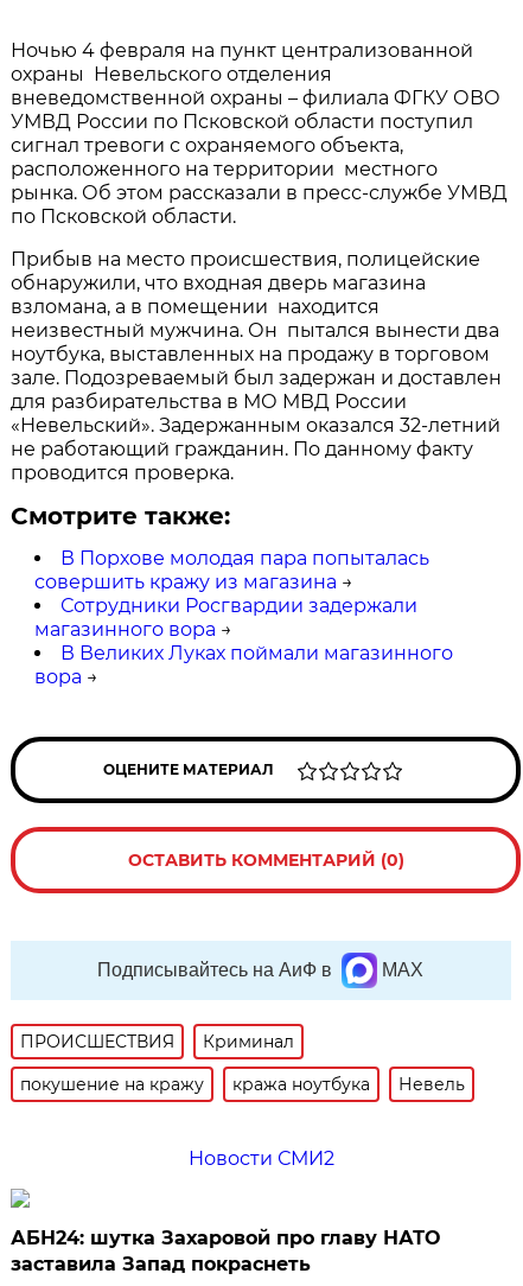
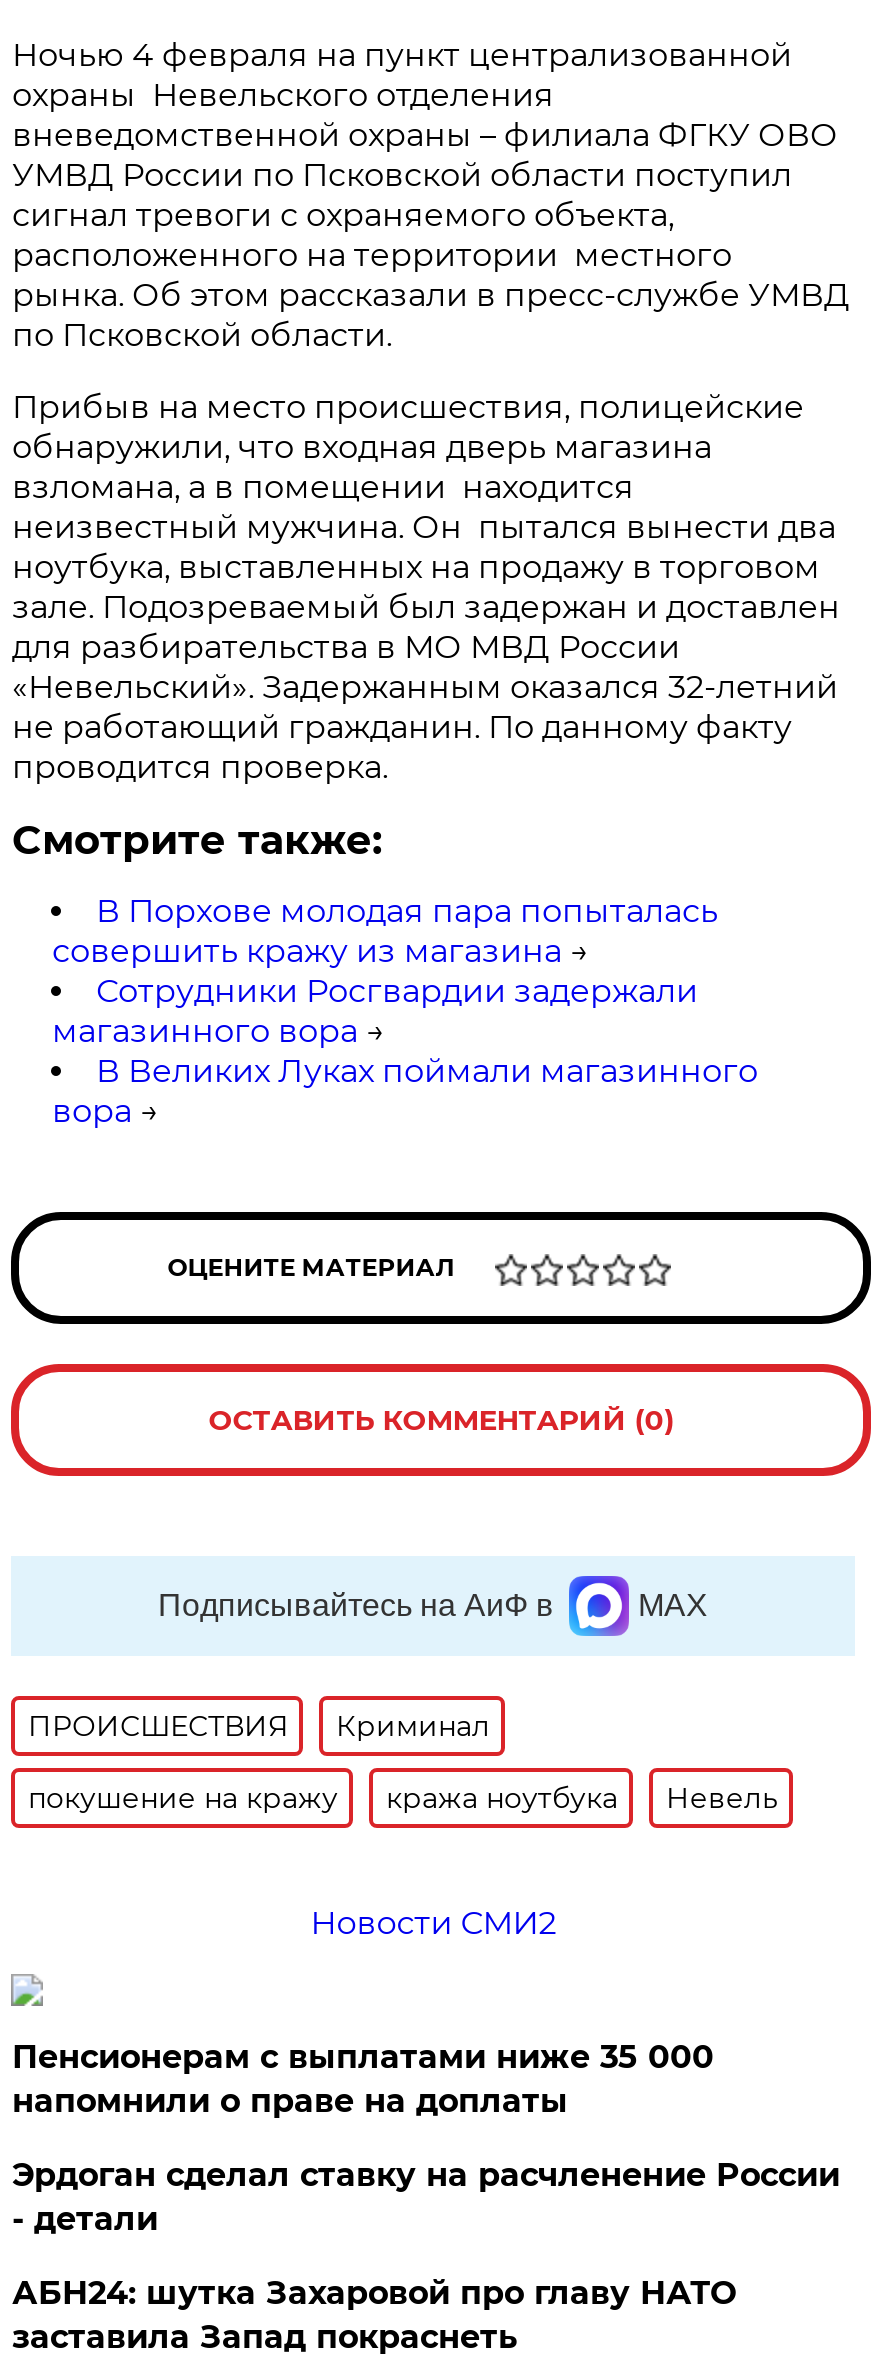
none -> [12,2038,840,2238] Пенсионерам с выплатами ниже 35 000 | напомнили о праве на доплаты | Эрдоган сделал ставку на расчленение России | - детали

